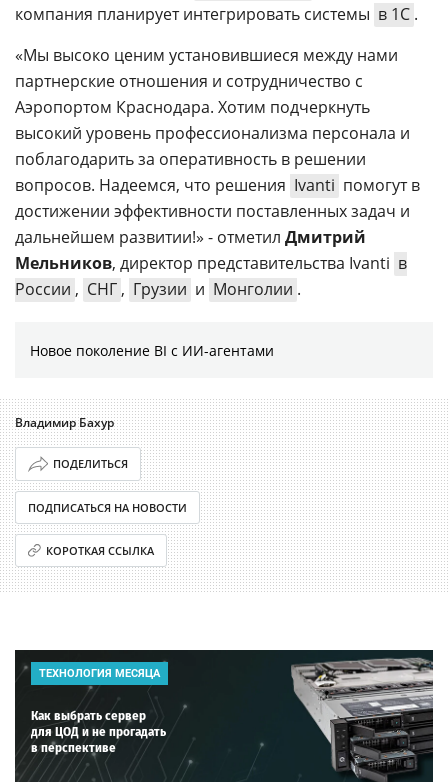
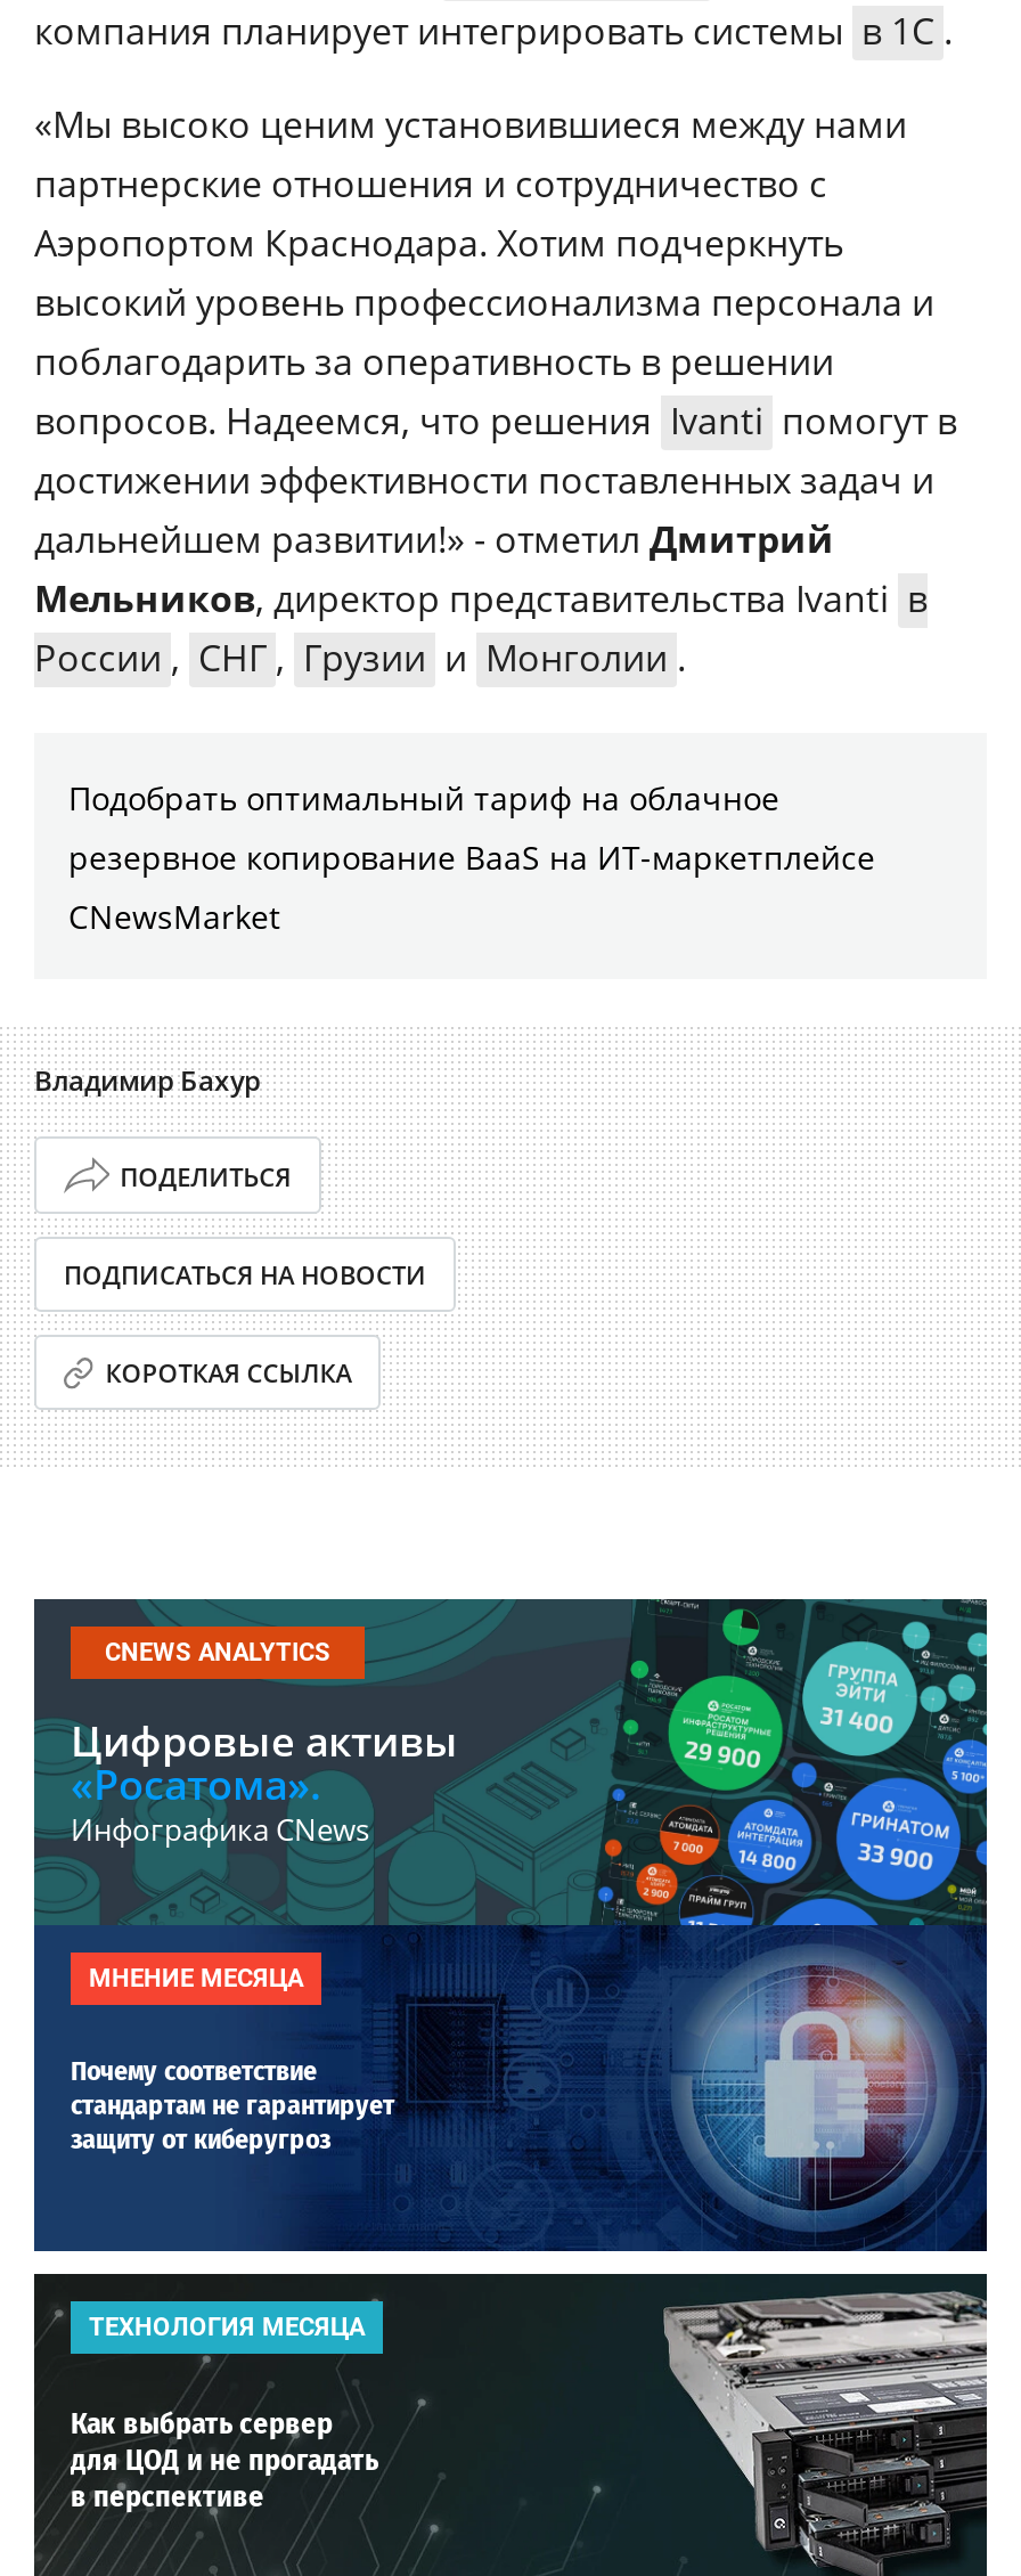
[30,341,274,360] Новое поколение BI с ИИ-агентами -> [68,777,875,939] Подобрать оптимальный тариф на облачное | резервное копирование BaaS на ИТ-маркетплейсе | CNewsMarket
none -> [34,1598,989,2255] [image] | CNEWS ANALYTICS | Цифровые активы | «Росатома». | Инфографика CNews
none -> [71,1965,394,2156] МНЕНИЕ МЕСЯЦА | Почему соответствие | стандартам не гарантирует | защиту от киберугроз

